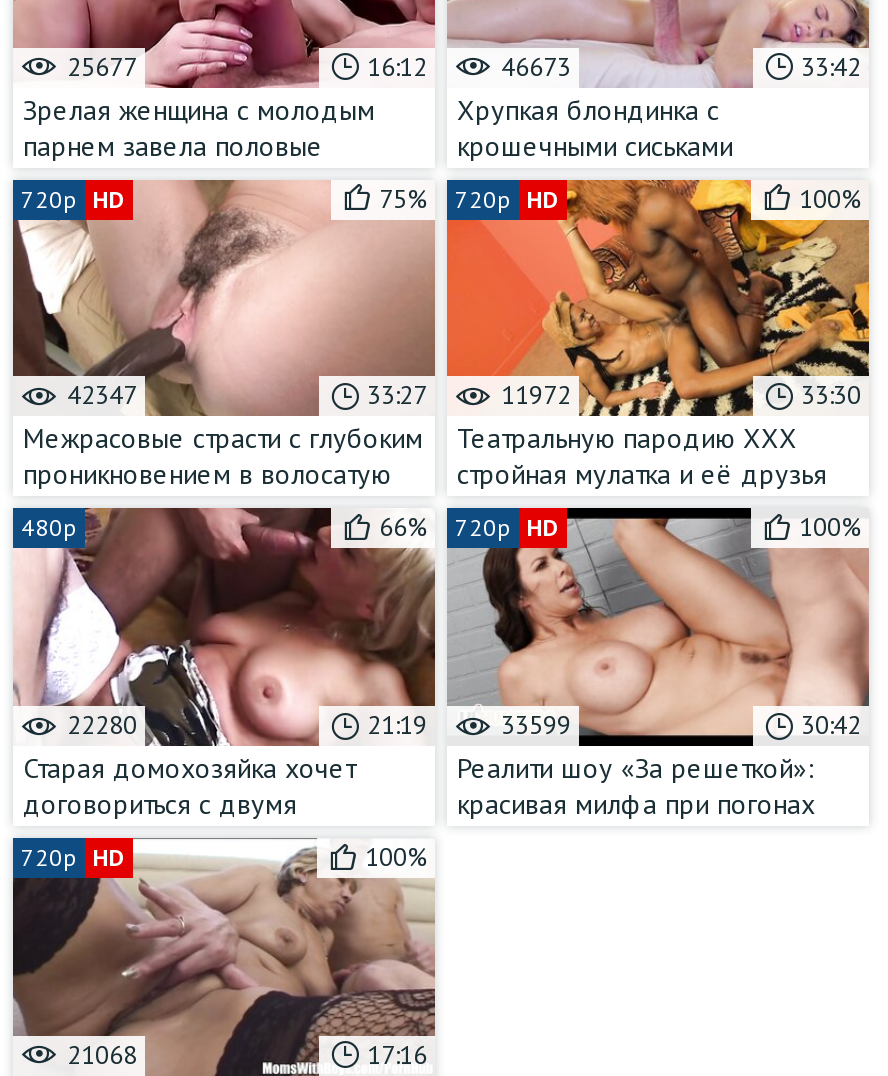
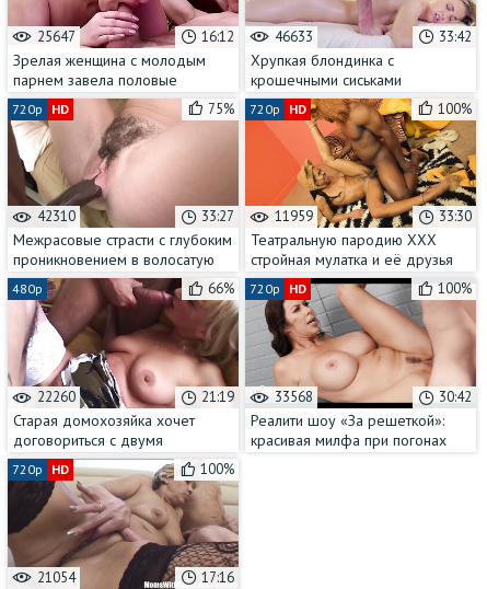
[61,49,137,83] 25677 -> [34,27,76,46] 25647
[367,49,571,83] 16:12 46673 -> [201,27,313,46] 16:12 46633
[61,379,137,413] 42347 -> [34,207,76,226] 42310
[367,379,571,413] 33:27 11972 -> [201,207,313,226] 33:27 11959
[61,708,137,742] 22280 -> [34,388,76,406] 22260
[367,708,571,742] 21:19 33599 -> [201,388,313,406] 21:19 33568
[61,1037,137,1071] 21068 -> [34,568,76,586] 21054

